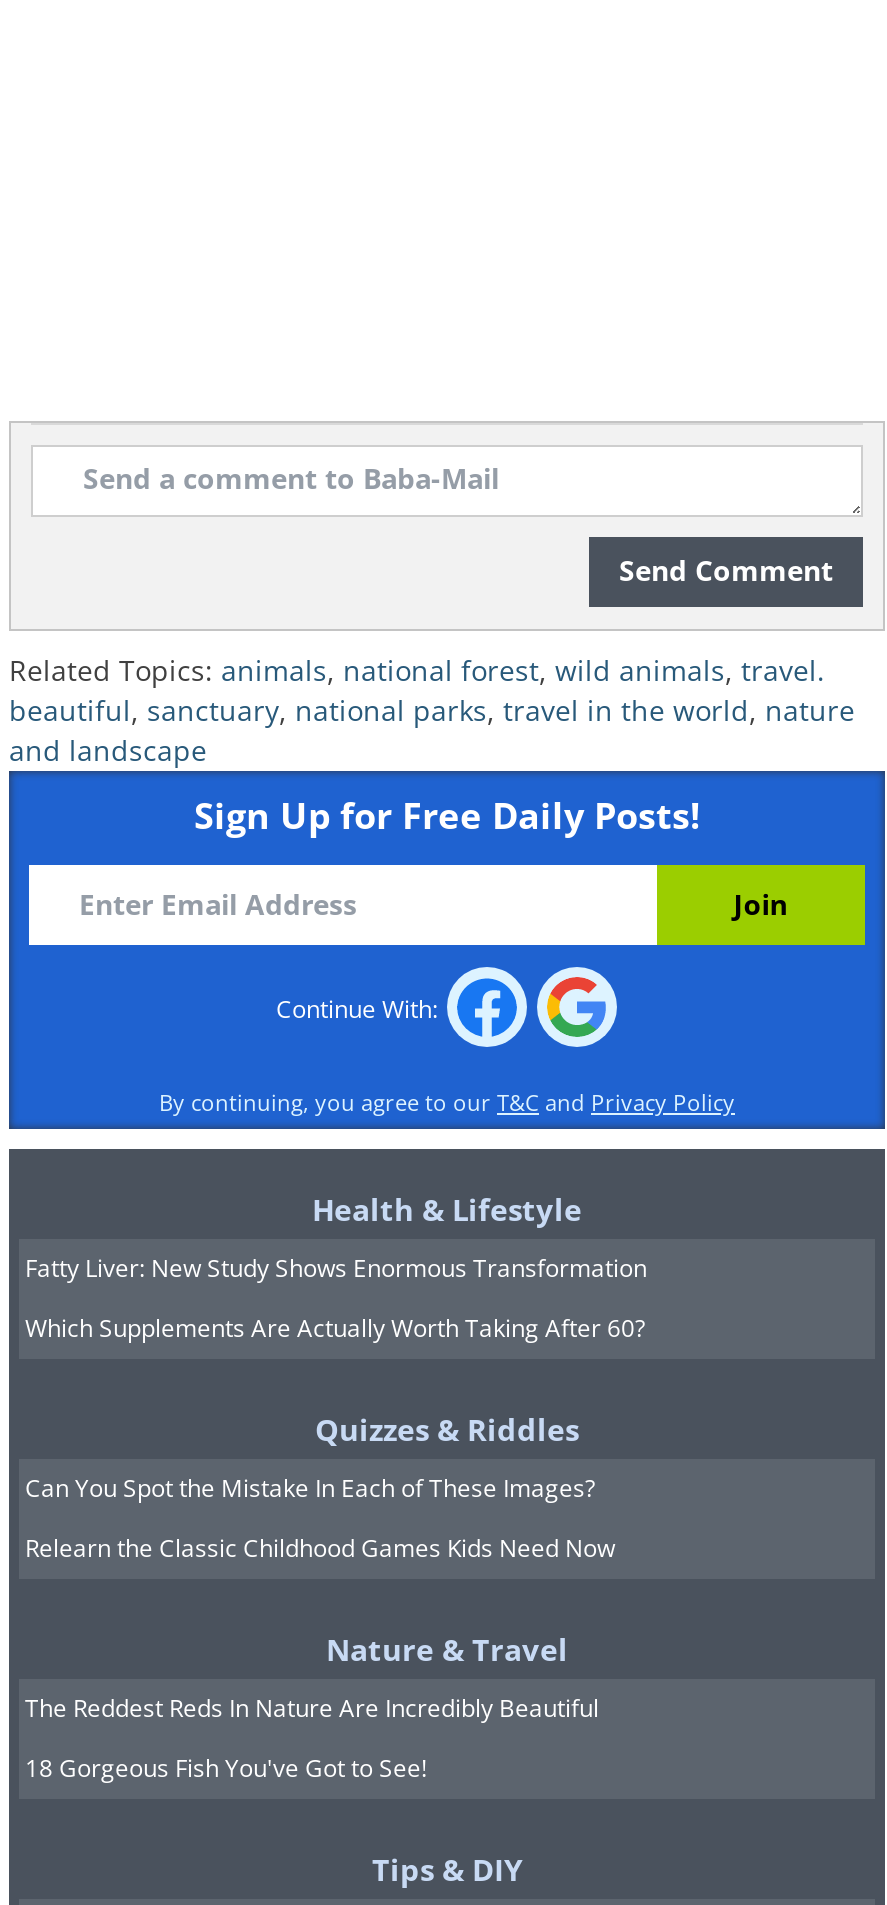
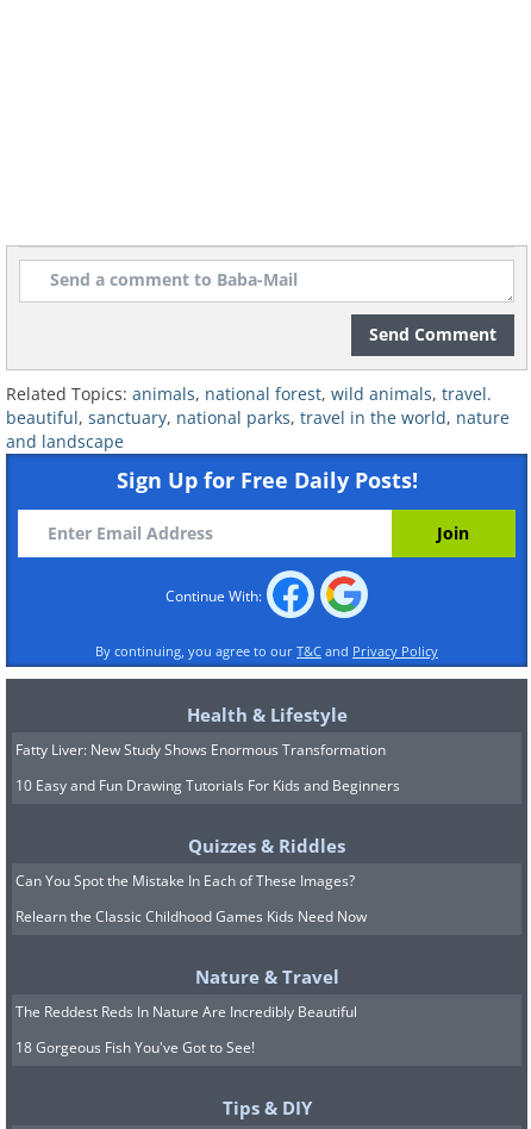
[25,1310,645,1344] Which Supplements Are Actually Worth Taking After 60? -> [15,775,400,795] 10 Easy and Fun Drawing Tutorials For Kids and Beginners

